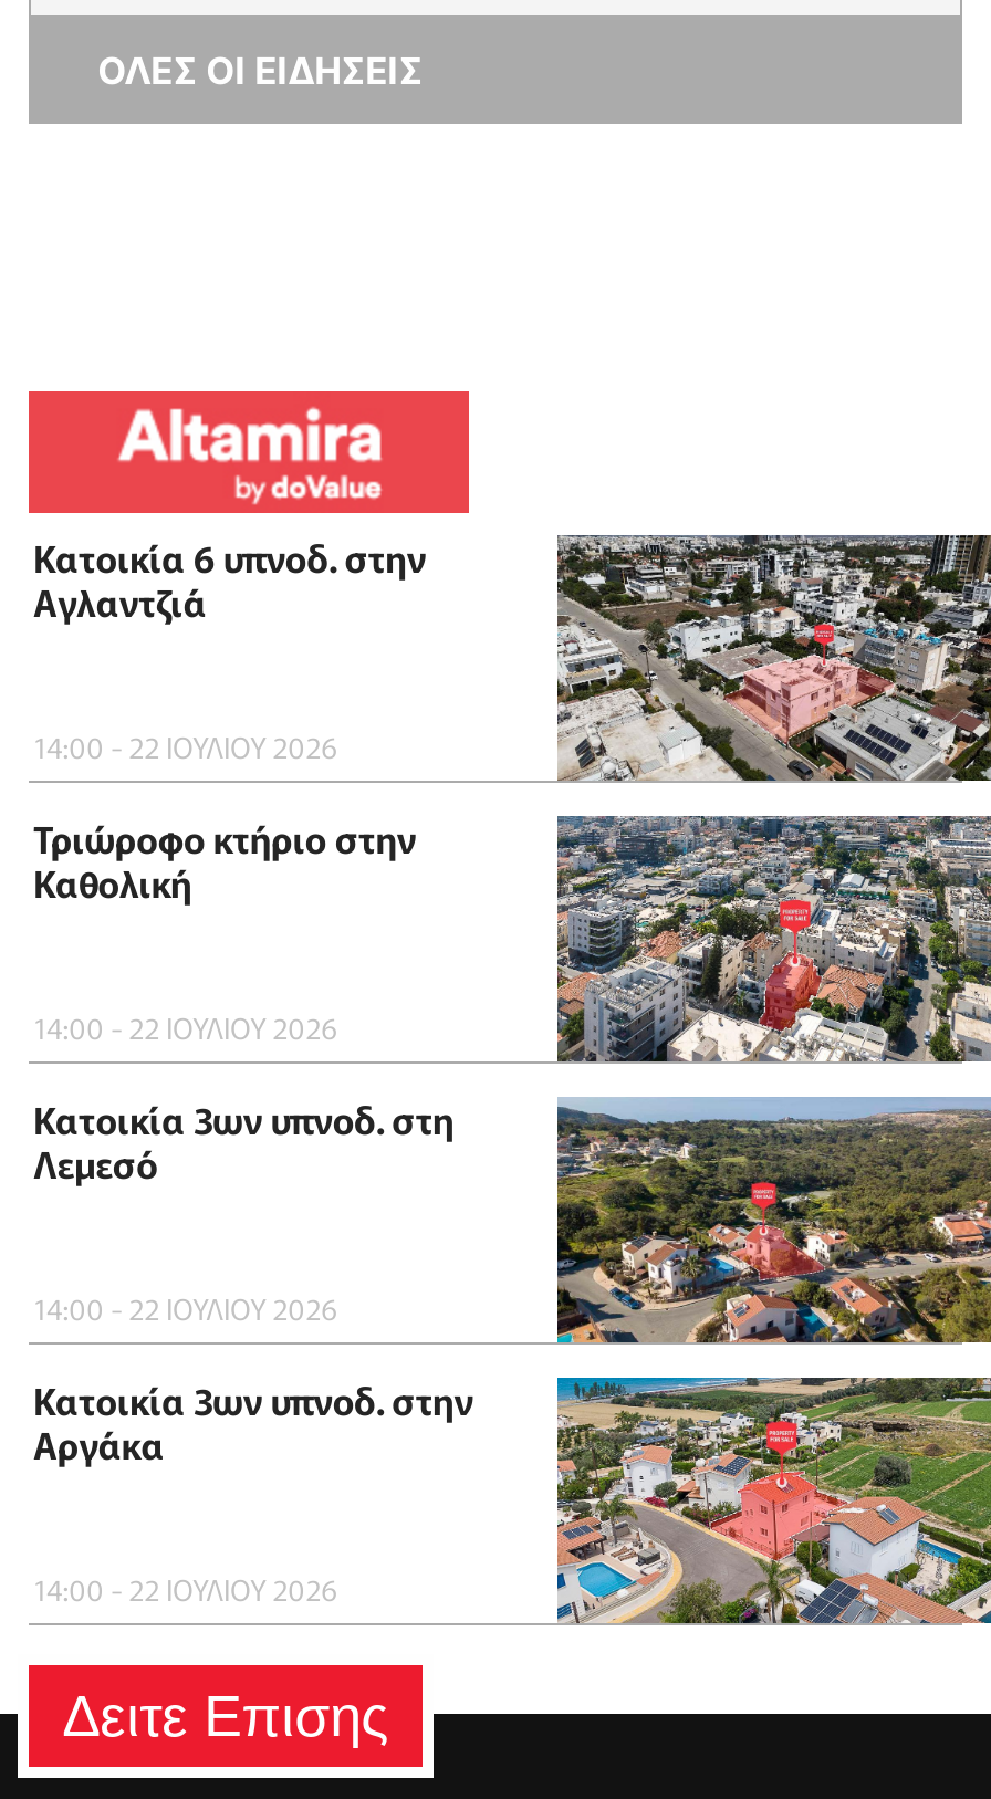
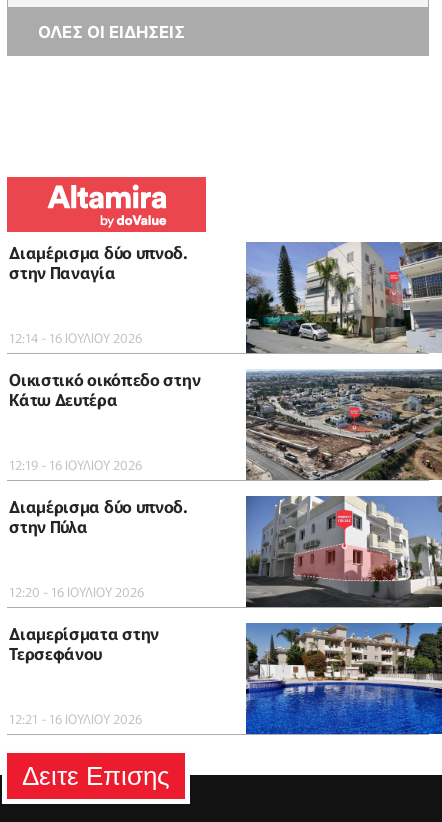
[33,530,426,628] Κατοικία 6 υπνοδ. στην | Αγλαντζιά -> [9,240,187,284] Διαμέρισμα δύο υπνοδ. | στην Παναγία
[555,533,984,783] [image] -> [245,241,439,354] [image]
[33,725,336,767] 14:00 - 22 ΙΟΥΛΙΟΥ 2026 -> [9,328,142,347] 12:14 - 16 ΙΟΥΛΙΟΥ 2026
[33,811,416,908] Τριώροφο κτήριο στην | Καθολική -> [9,367,200,411] Οικιστικό οικόπεδο στην | Κάτω Δευτέρα
[557,816,984,1064] [image] -> [246,369,439,481] [image]
[33,1006,336,1048] 14:00 - 22 ΙΟΥΛΙΟΥ 2026 -> [9,455,142,474] 12:19 - 16 ΙΟΥΛΙΟΥ 2026
[33,1092,454,1189] Κατοικία 3ων υπνοδ. στη | Λεμεσό -> [9,494,187,538] Διαμέρισμα δύο υπνοδ. | στην Πύλα
[555,1097,984,1345] [image] -> [245,496,439,608] [image]
[33,1286,336,1328] 14:00 - 22 ΙΟΥΛΙΟΥ 2026 -> [9,582,144,601] 12:20 - 16 ΙΟΥΛΙΟΥ 2026
[33,1372,473,1470] Κατοικία 3ων υπνοδ. στην | Αργάκα -> [9,621,159,665] Διαμερίσματα στην | Τερσεφάνου
[555,1376,984,1625] [image] -> [245,622,439,735] [image]
[33,1567,336,1609] 14:00 - 22 ΙΟΥΛΙΟΥ 2026 -> [9,708,142,727] 12:21 - 16 ΙΟΥΛΙΟΥ 2026

